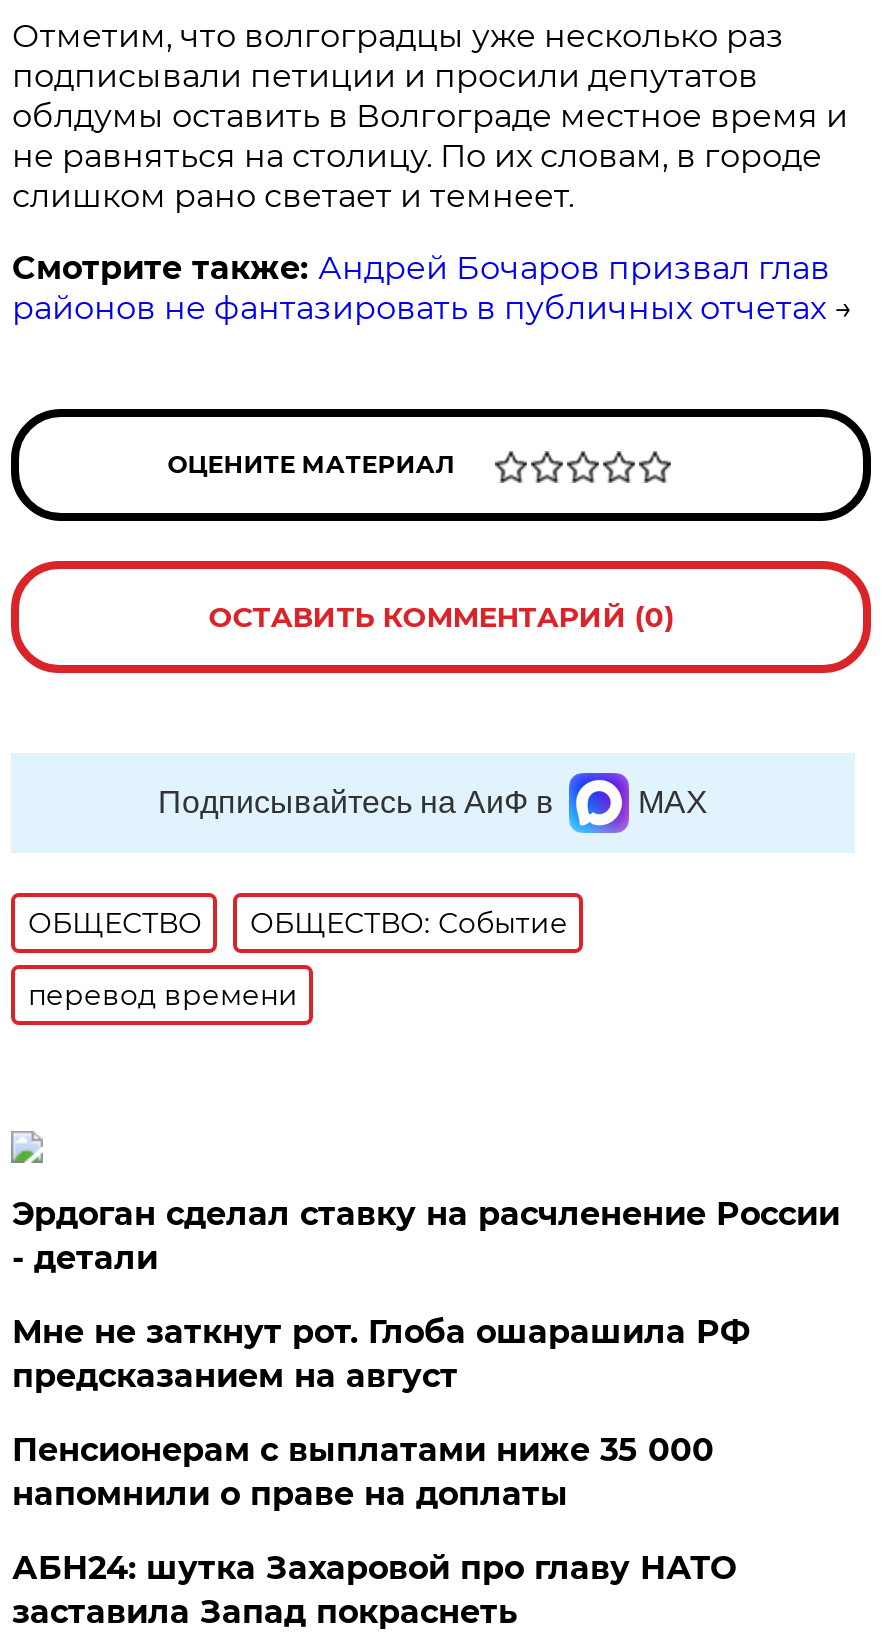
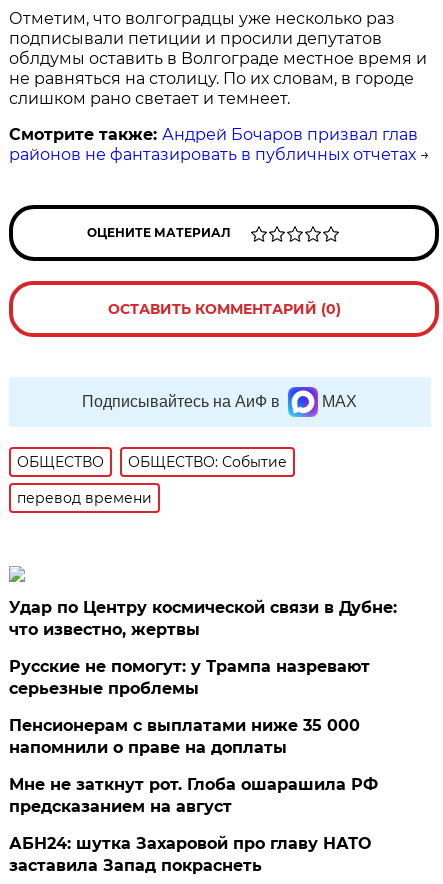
none -> [9,657,370,698] Русские не помогут: у Трампа назревают | серьезные проблемы
[12,1195,840,1277] Эрдоган сделал ставку на расчленение России | - детали -> [9,598,397,639] Удар по Центру космической связи в Дубне: | что известно, жертвы
moved [12,1313,750,1395] -> [9,775,378,816]: Мне не заткнут рот. Глоба ошарашила РФ | предсказанием на август

